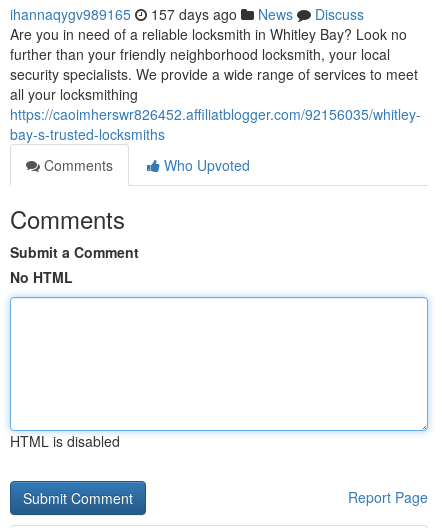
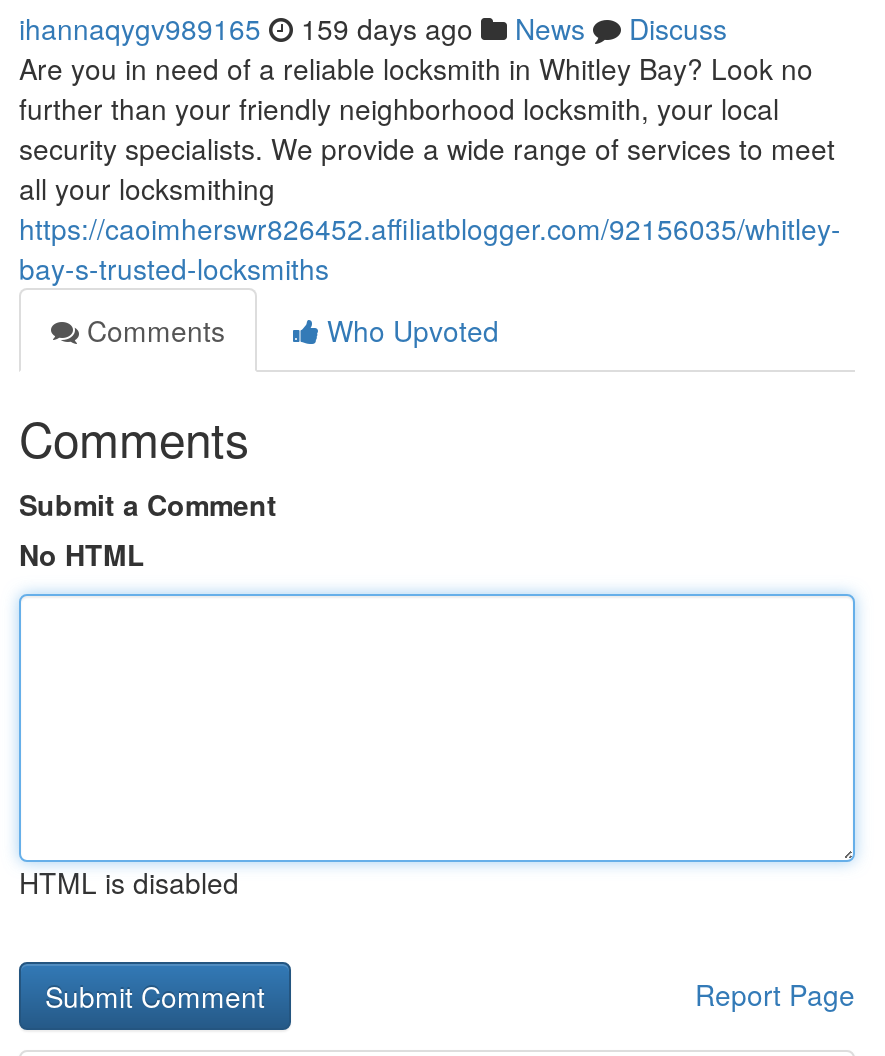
[10,4,364,24] ihannaqygv989165 157 days ago News Discuss -> [19,8,727,48] ihannaqygv989165 159 days ago News Discuss

